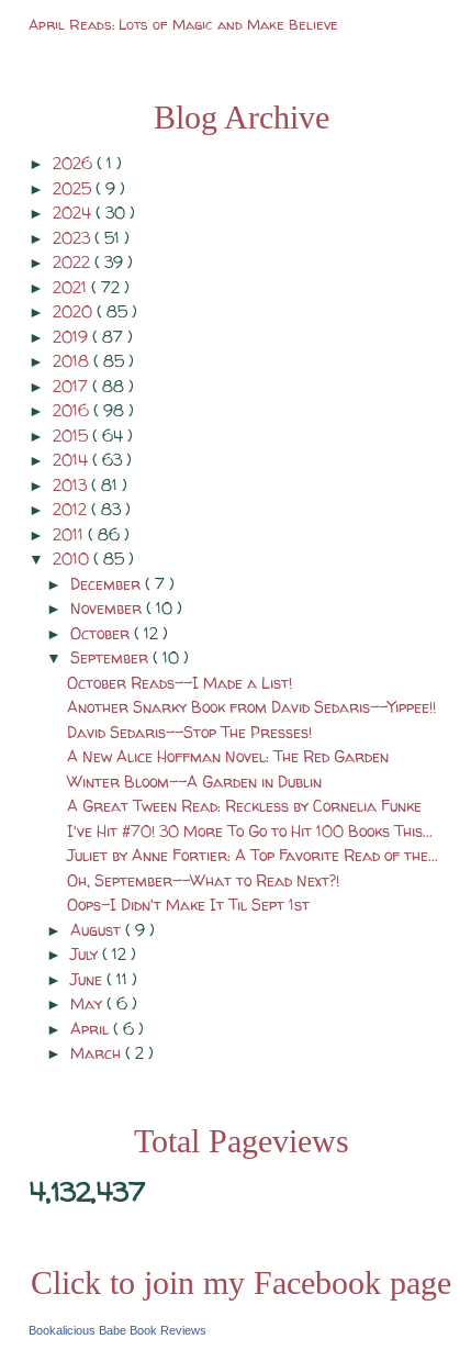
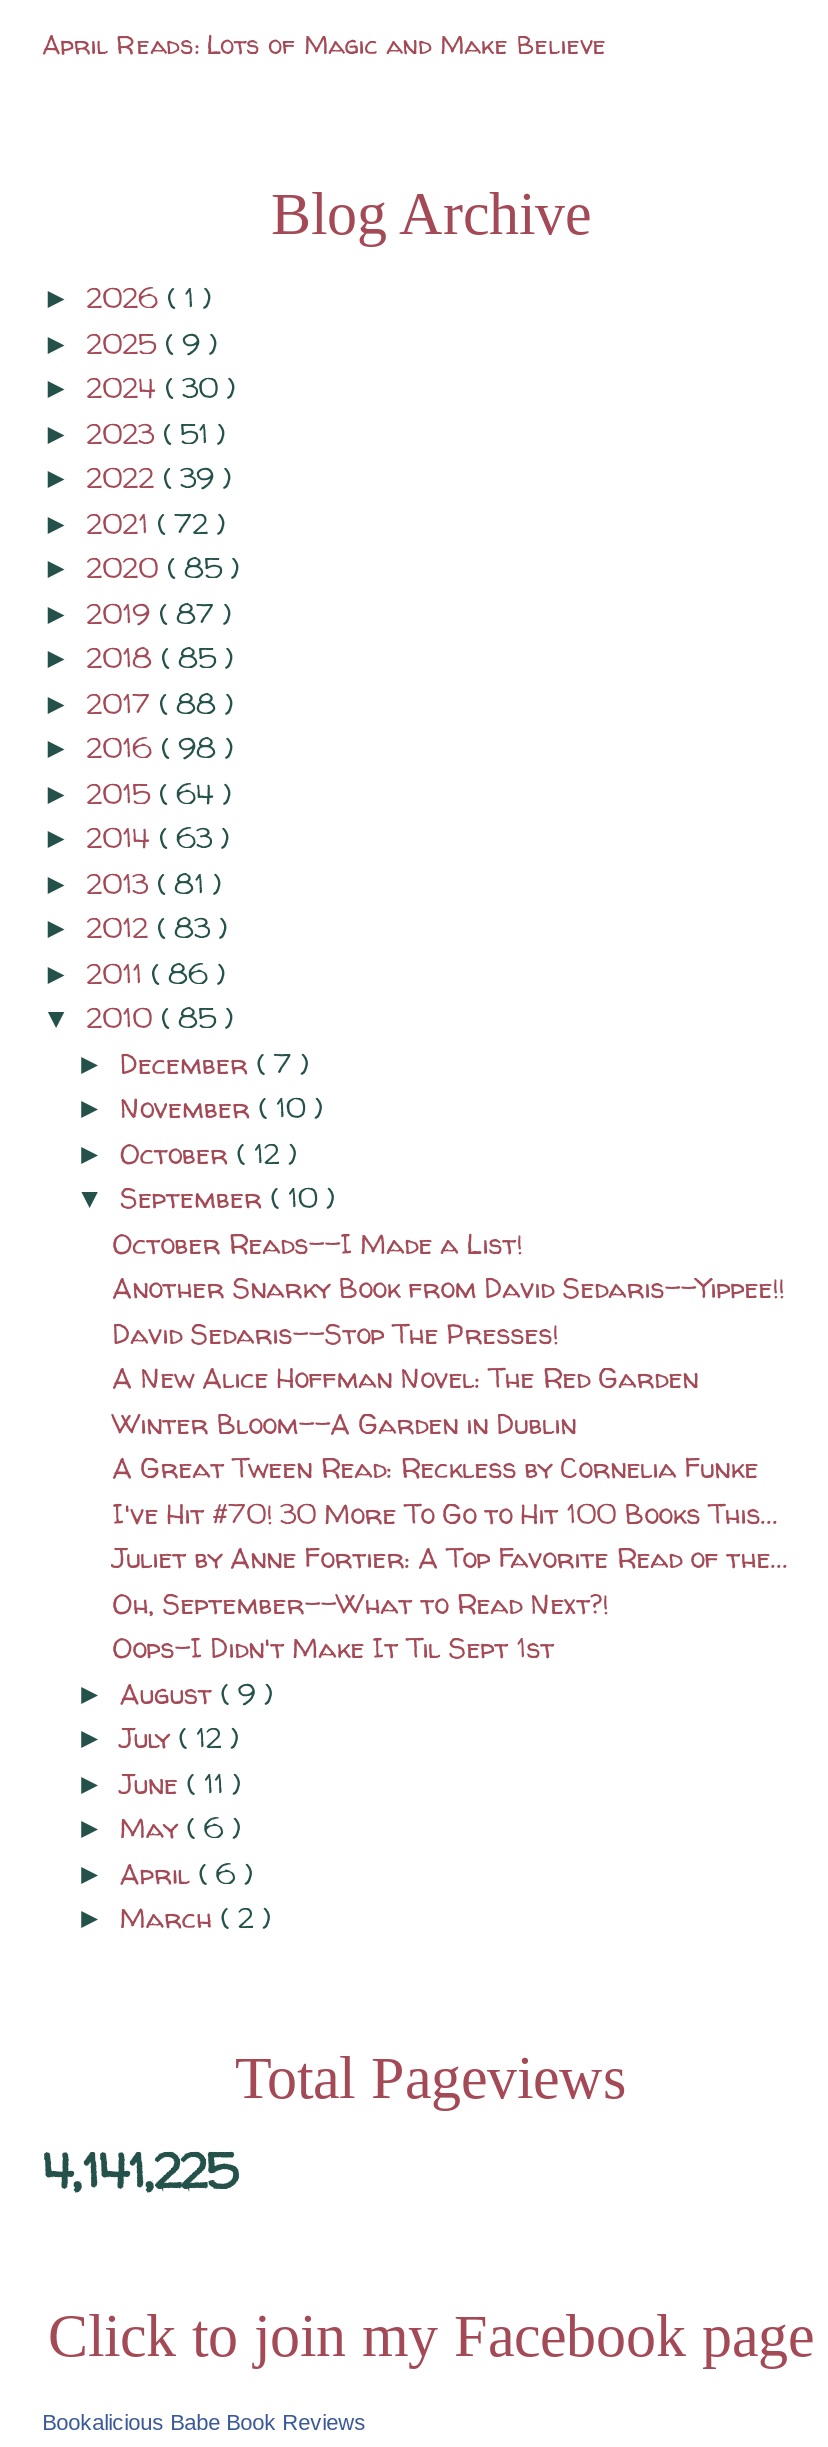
[28,1174,144,1210] 4,132,437 -> [42,2138,238,2204] 4,141,225

